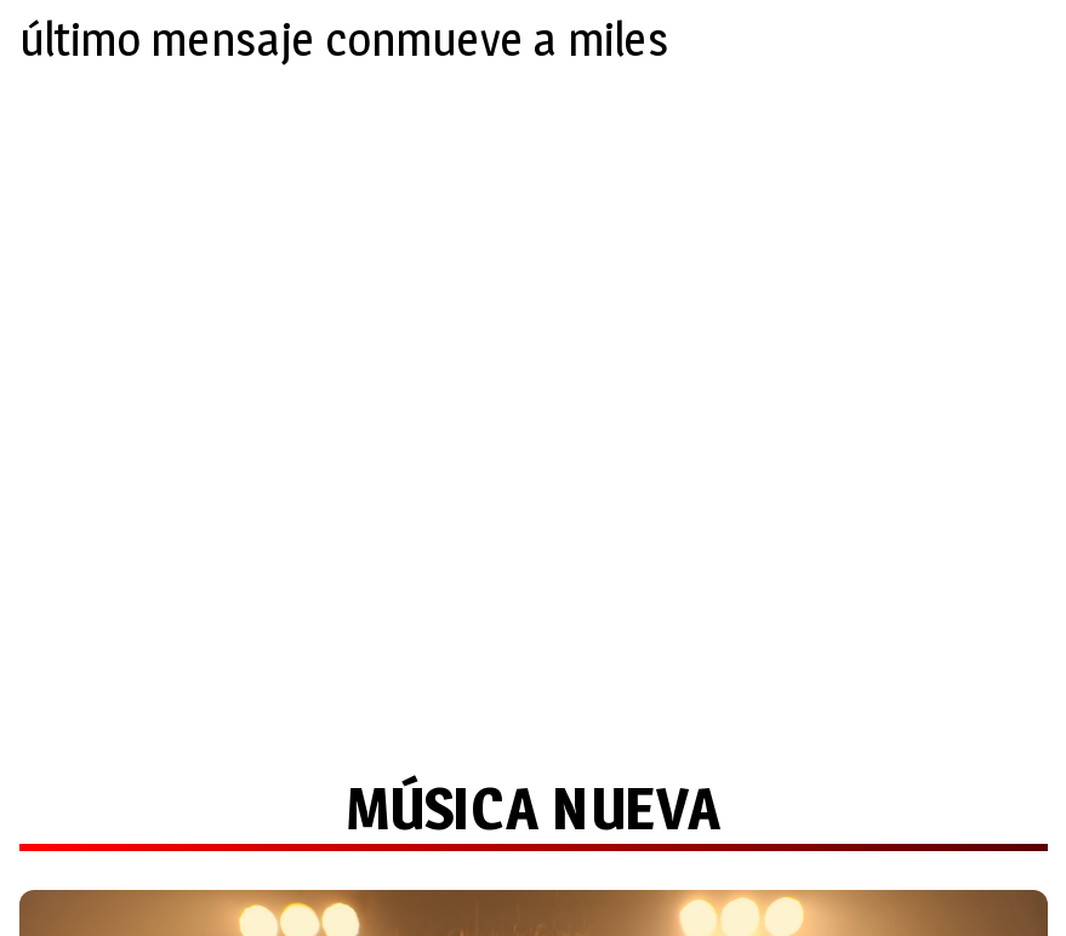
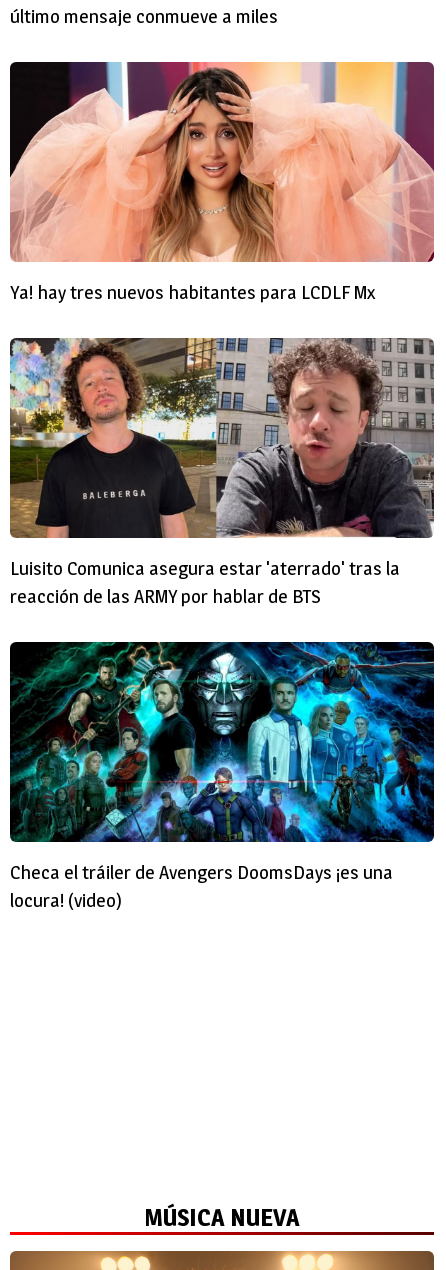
none -> [9,61,435,304] [image] | Ya! hay tres nuevos habitantes para LCDLF Mx
none -> [9,337,435,608] [image] | Luisito Comunica asegura estar 'aterrado' tras la | reacción de las ARMY por hablar de BTS
none -> [9,641,435,912] [image] | Checa el tráiler de Avengers DoomsDays ¡es una | locura! (video)

